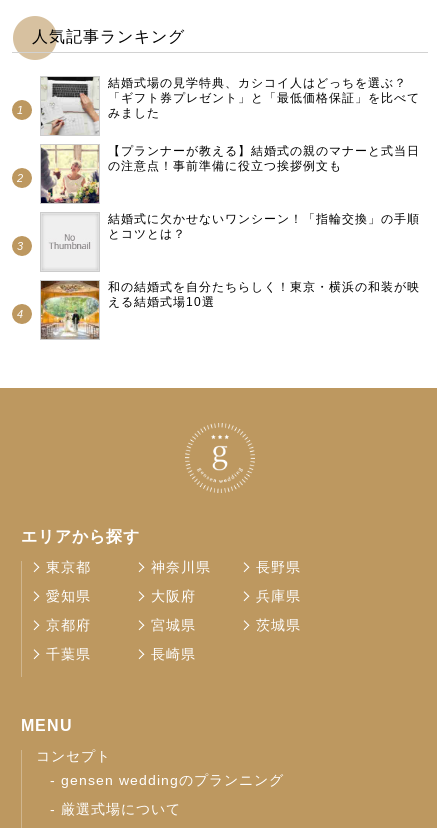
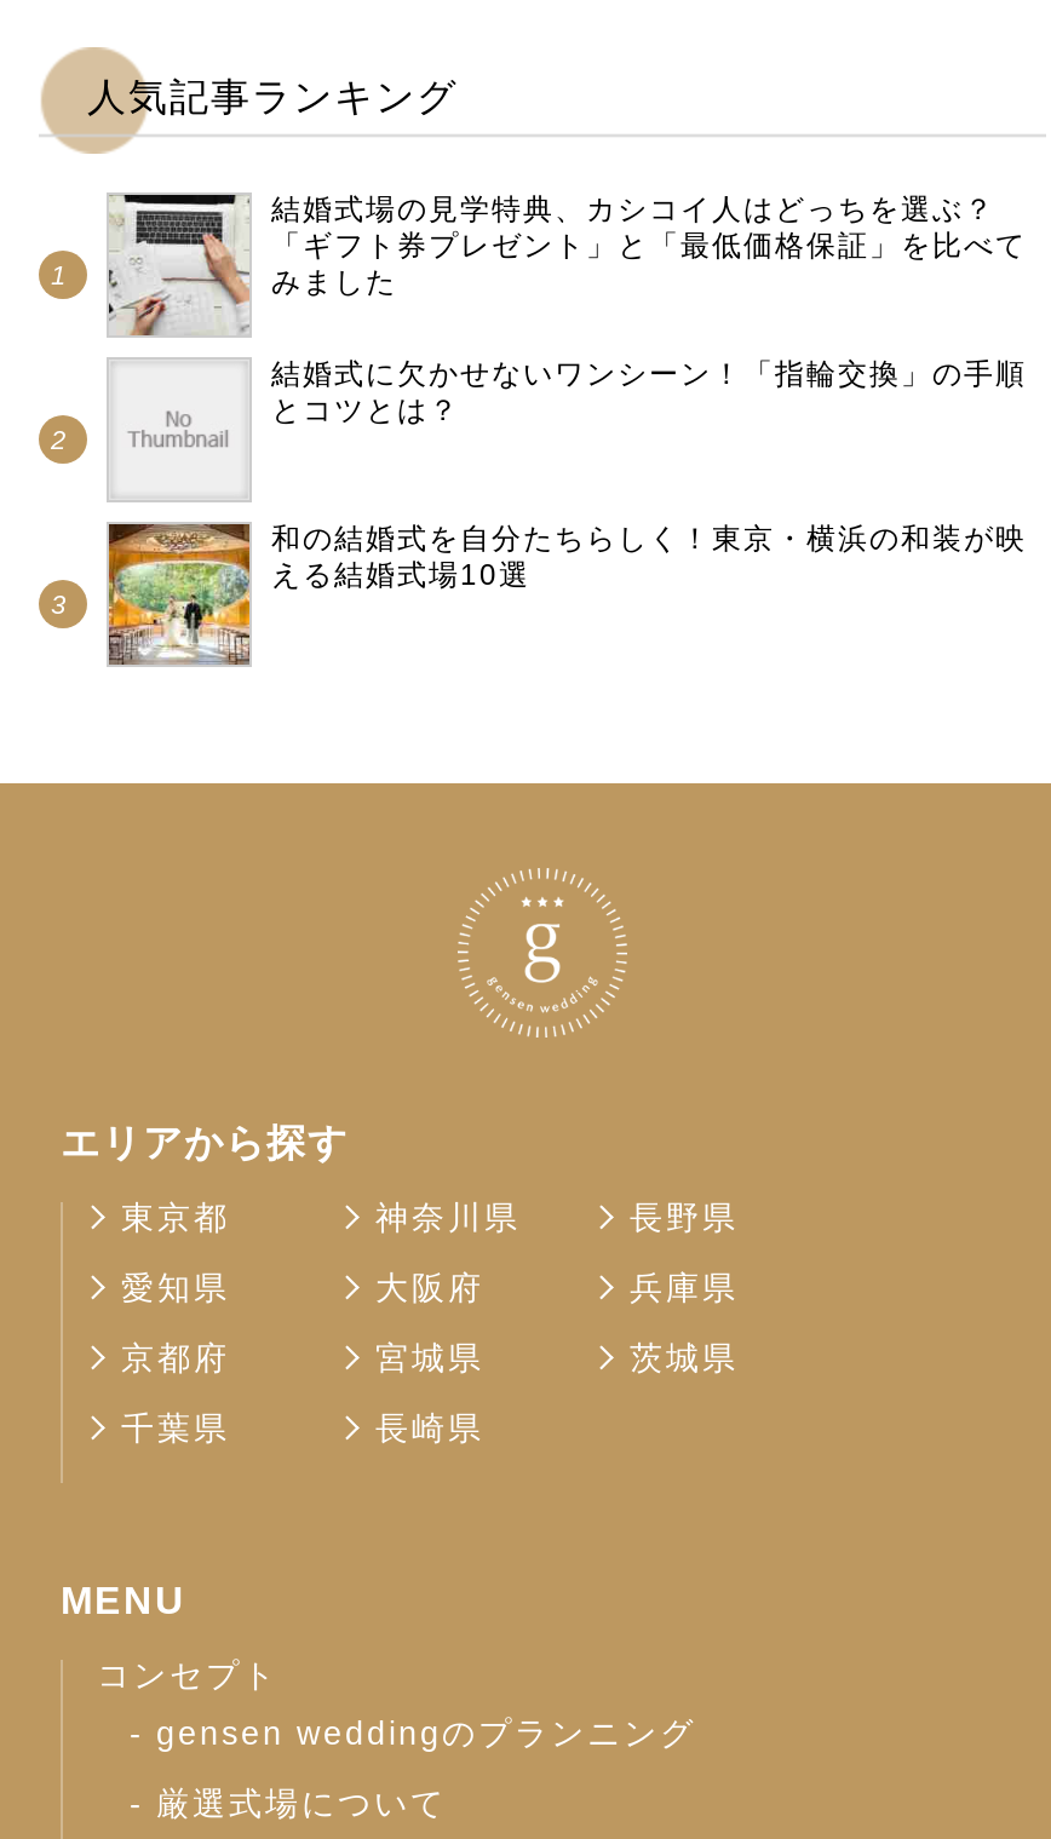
[40,144,420,204] [image] | 【プランナーが教える】結婚式の親のマナーと式当日 | の注意点！事前準備に役立つ挨拶例文も -> none

